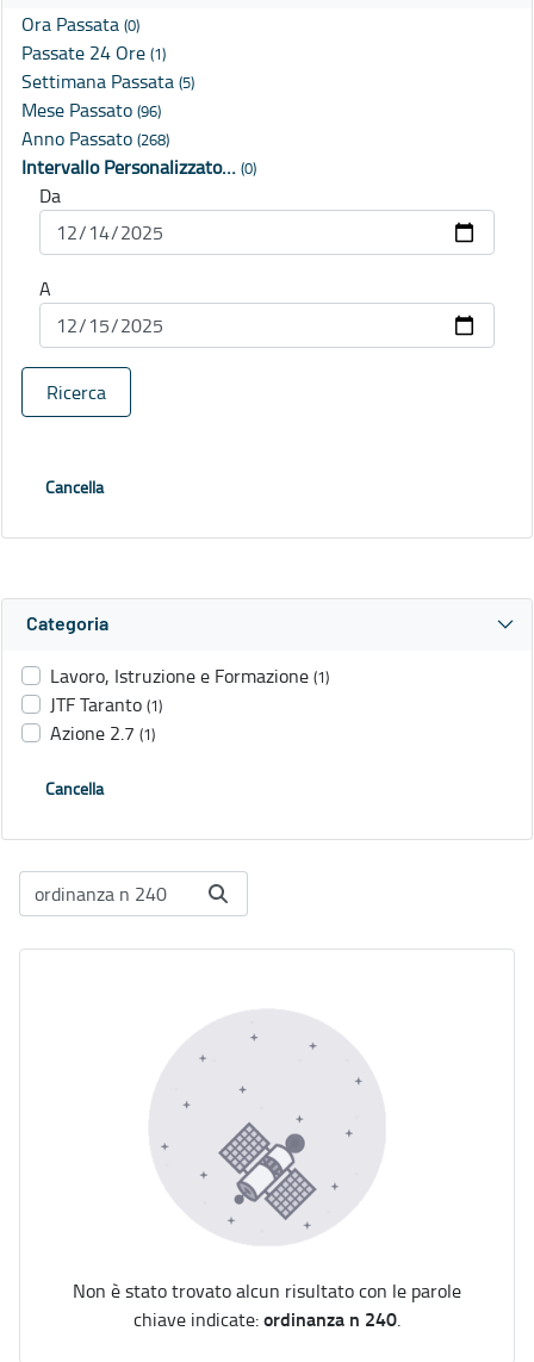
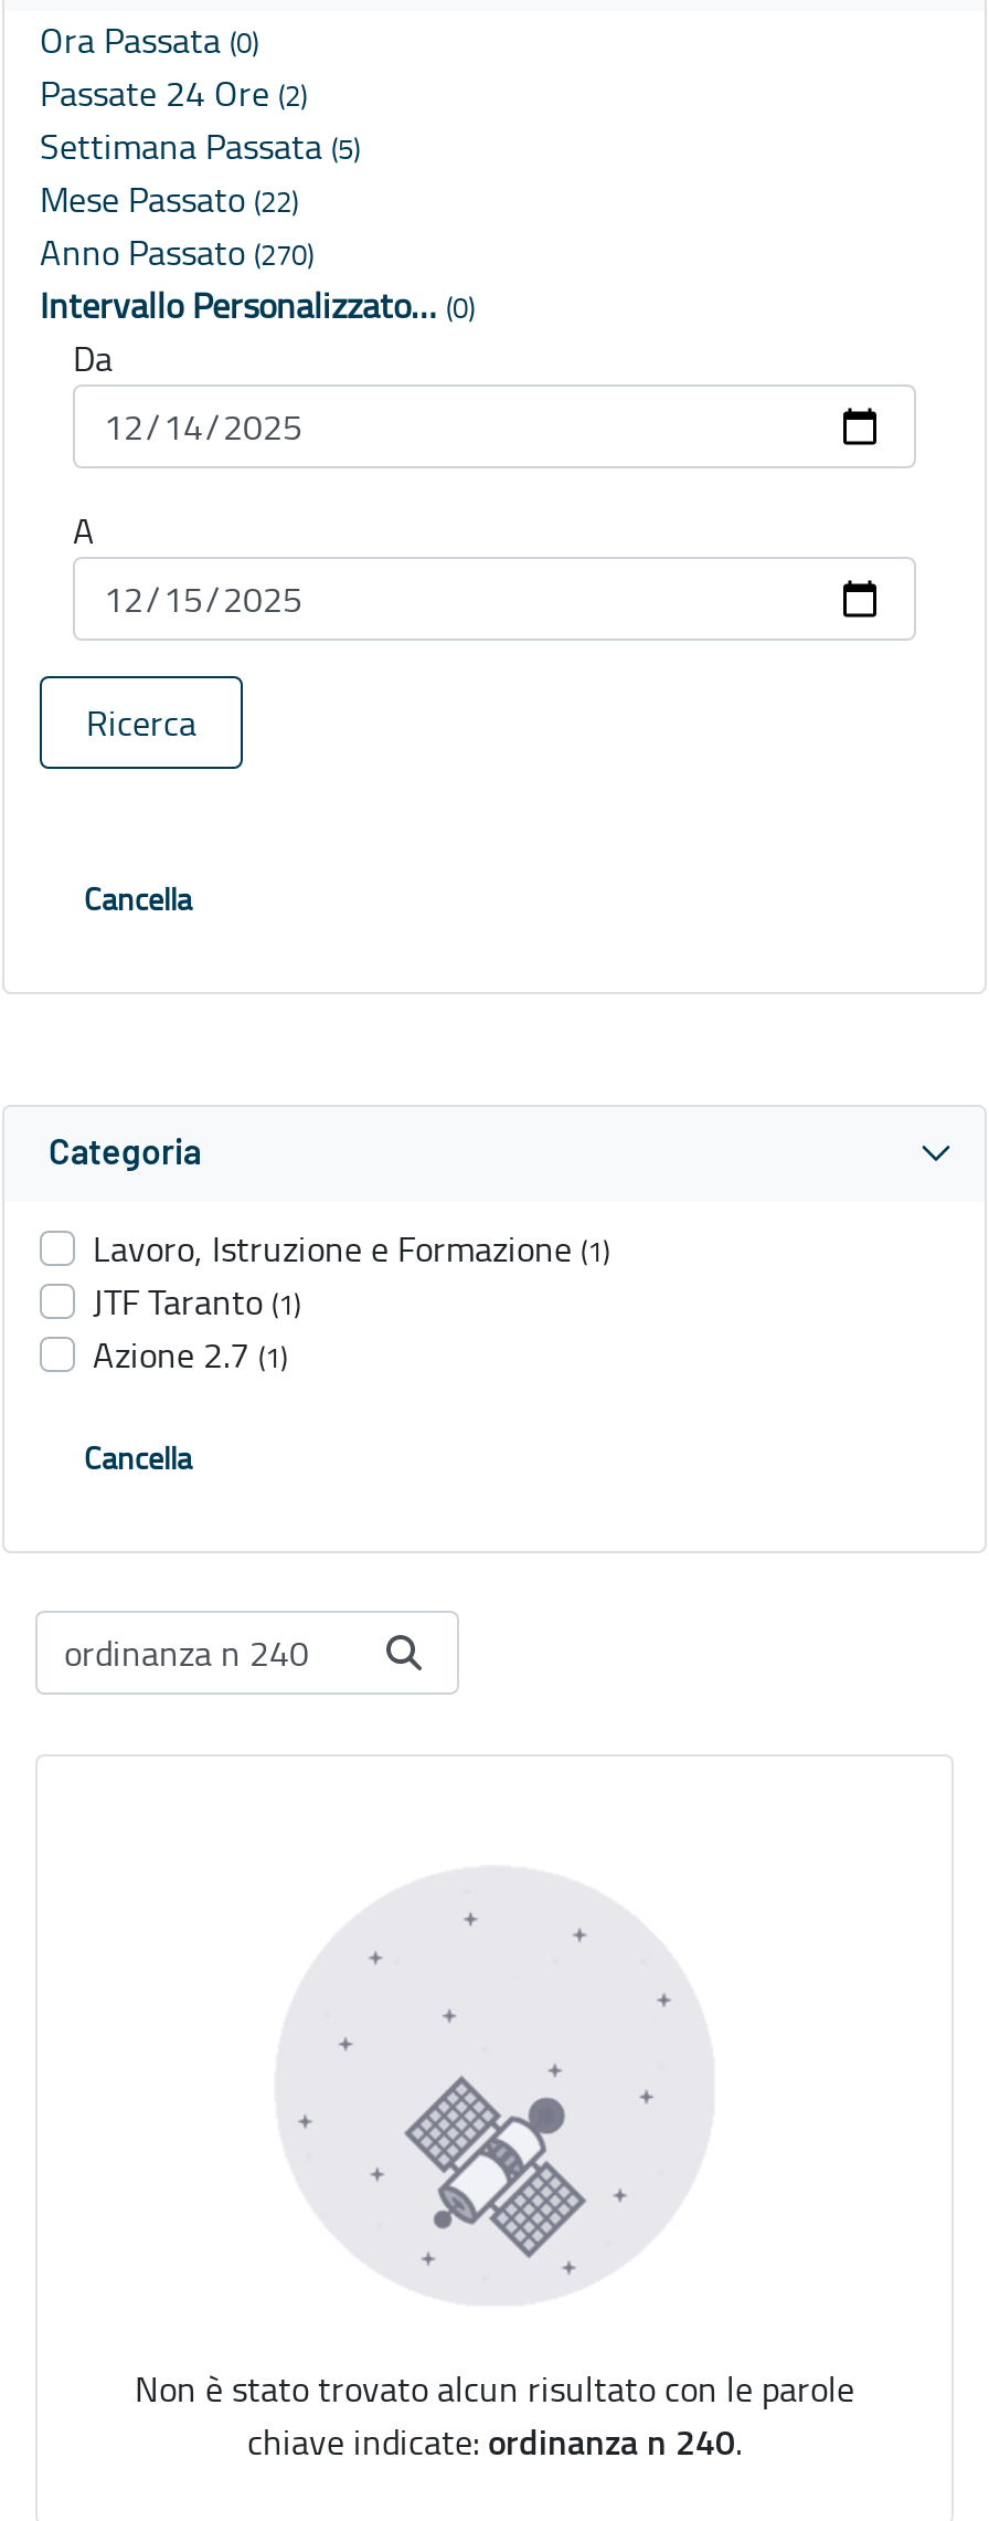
[21,40,166,66] Passate 24 Ore (1) -> [40,69,307,118] Passate 24 Ore (2)
[21,97,161,123] Mese Passato (96) -> [40,175,298,224] Mese Passato (22)
[21,125,169,152] Anno Passato (268) -> [40,228,313,277] Anno Passato (270)

